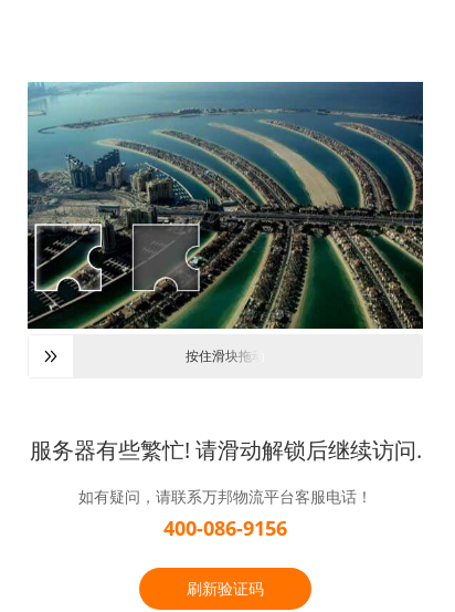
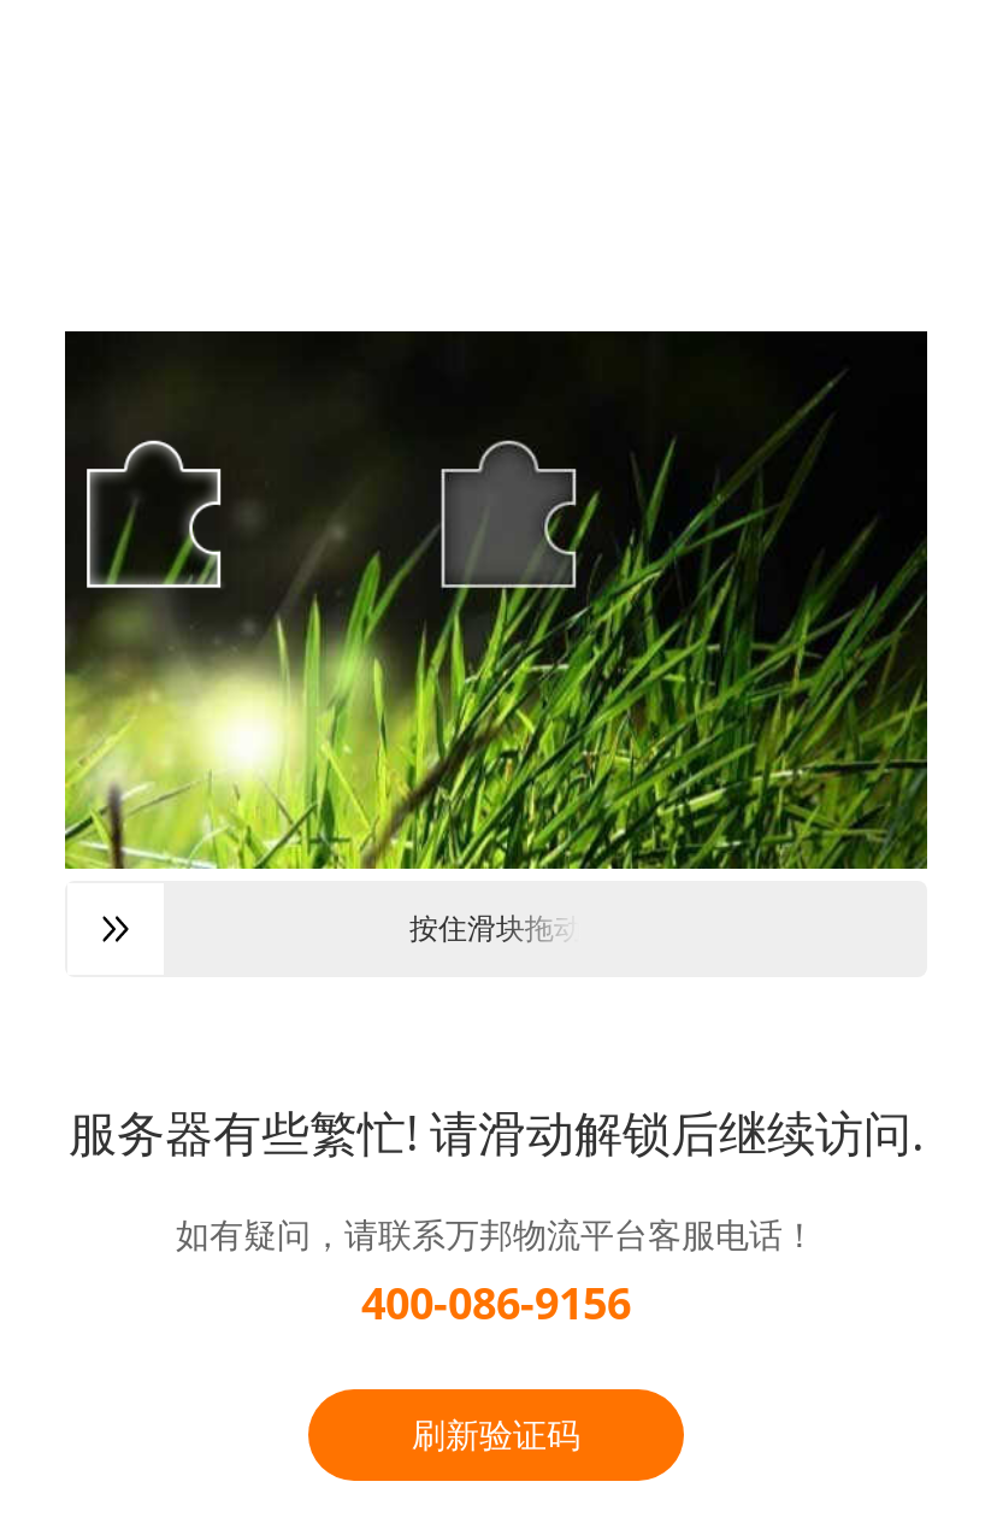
[27,81,424,330] [image] -> [63,329,927,871] [image]

